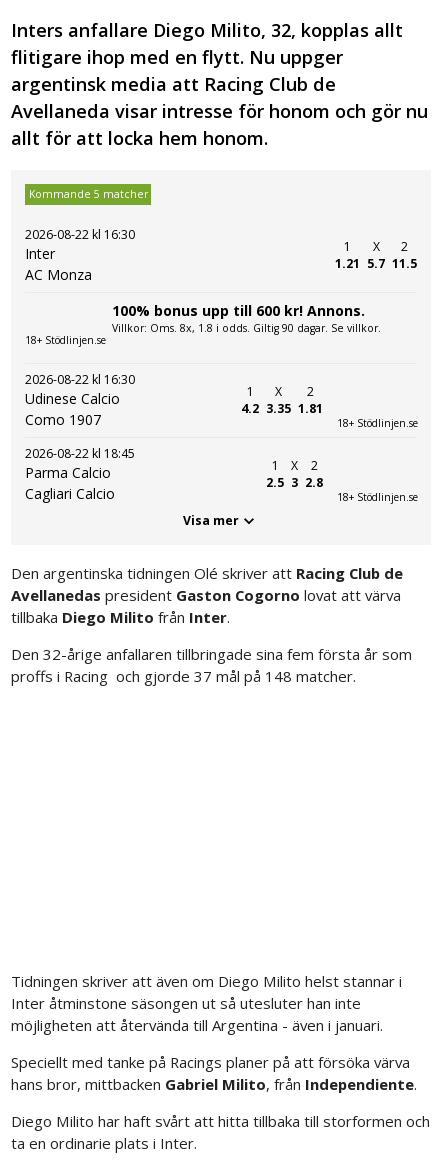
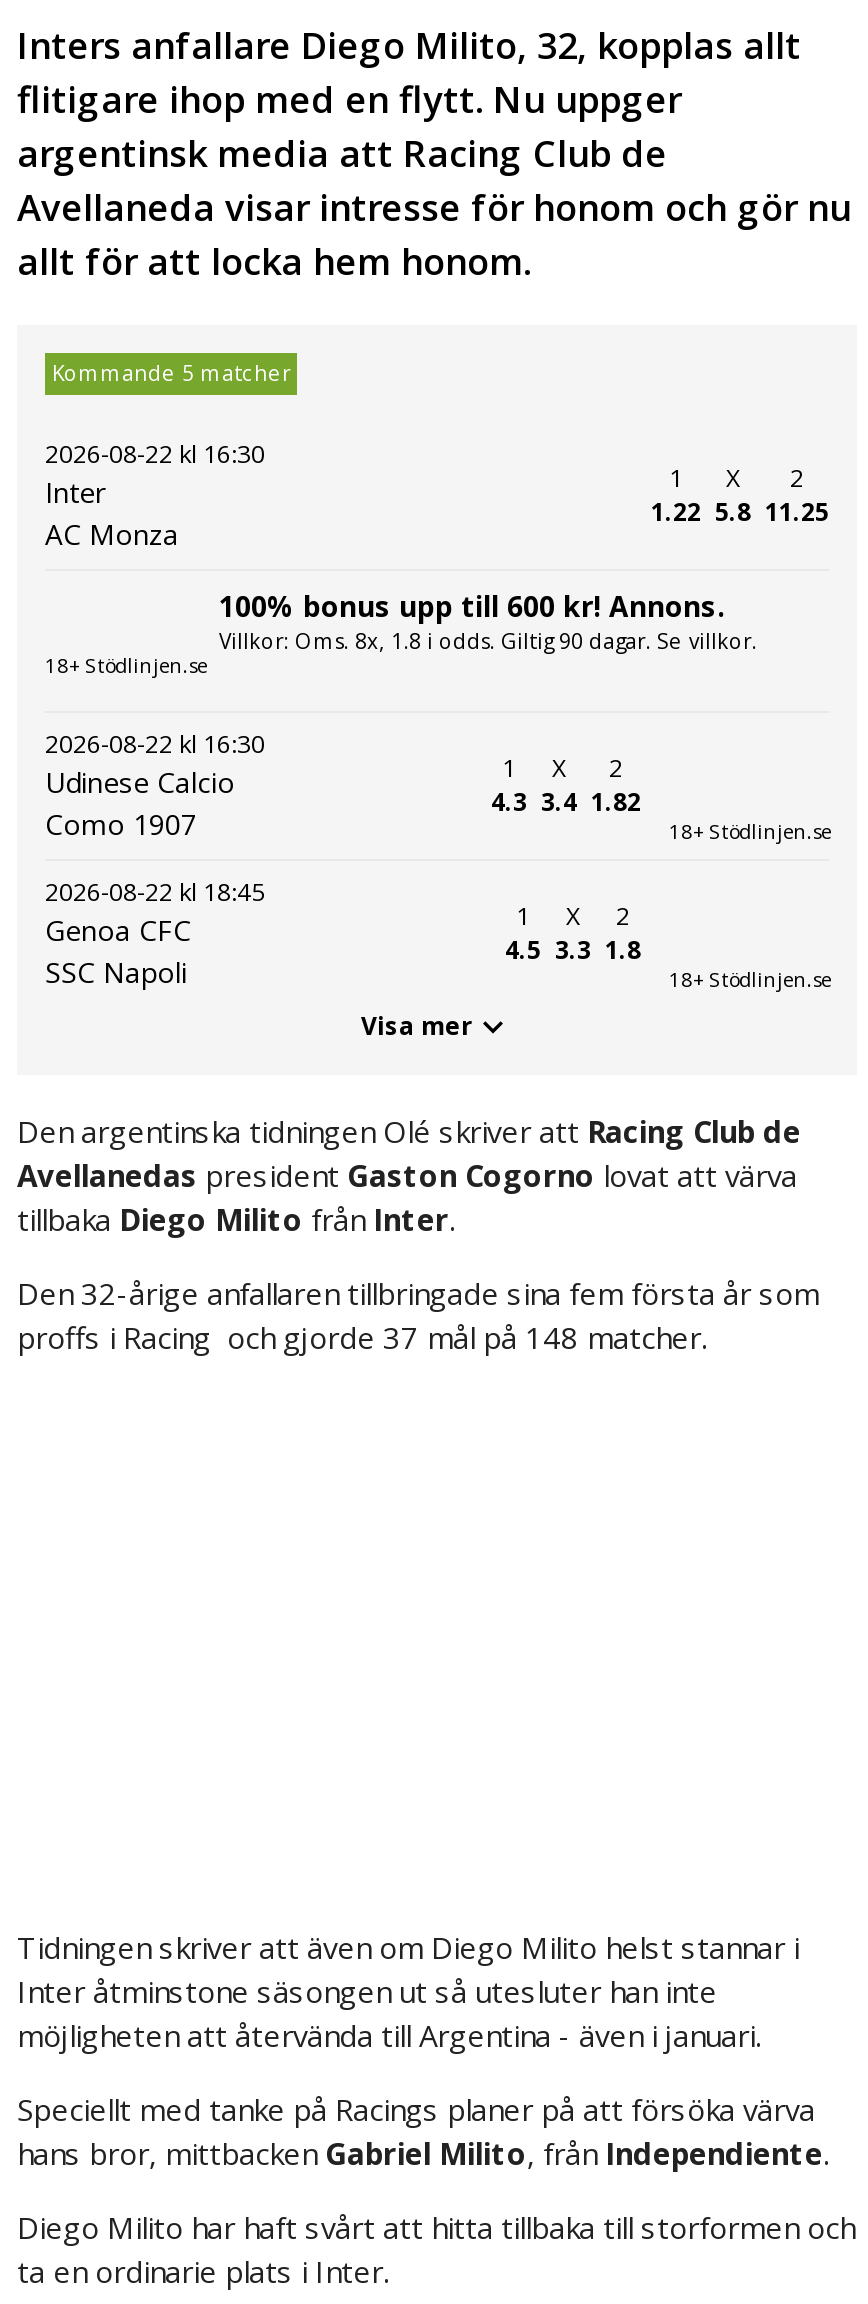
[335,255,360,272] 1.21 -> [651,495,701,529] 1.22
[367,255,385,272] 5.7 -> [715,495,751,529] 5.8
[392,255,417,272] 11.5 -> [765,495,829,529] 11.25
[241,400,259,417] 4.2 -> [491,785,527,819] 4.3
[266,400,291,417] 3.35 -> [541,785,577,819] 3.4
[298,400,323,417] 1.81 -> [591,785,641,819] 1.82
[25,463,115,503] Parma Calcio | Cagliari Calcio -> [45,911,191,991] Genoa CFC | SSC Napoli
[266,474,284,491] 2.5 -> [505,933,541,967] 4.5
[291,474,298,491] 3 -> [555,933,591,967] 3.3
[305,474,323,491] 2.8 -> [605,933,641,967] 1.8

